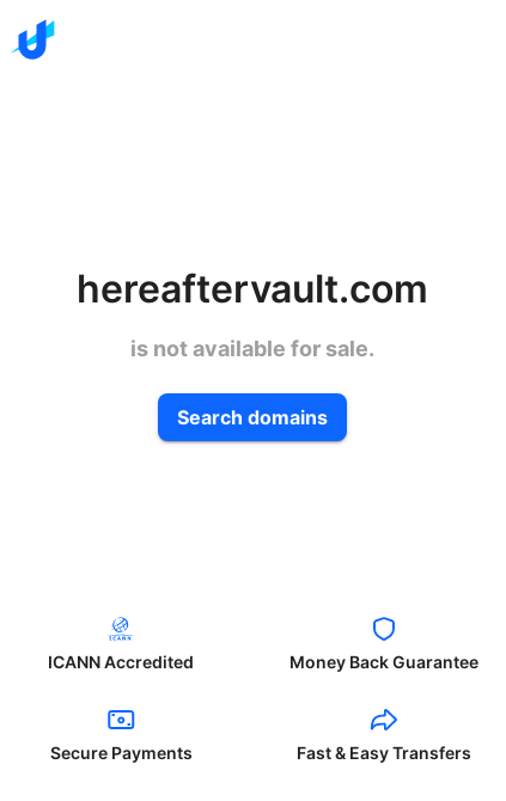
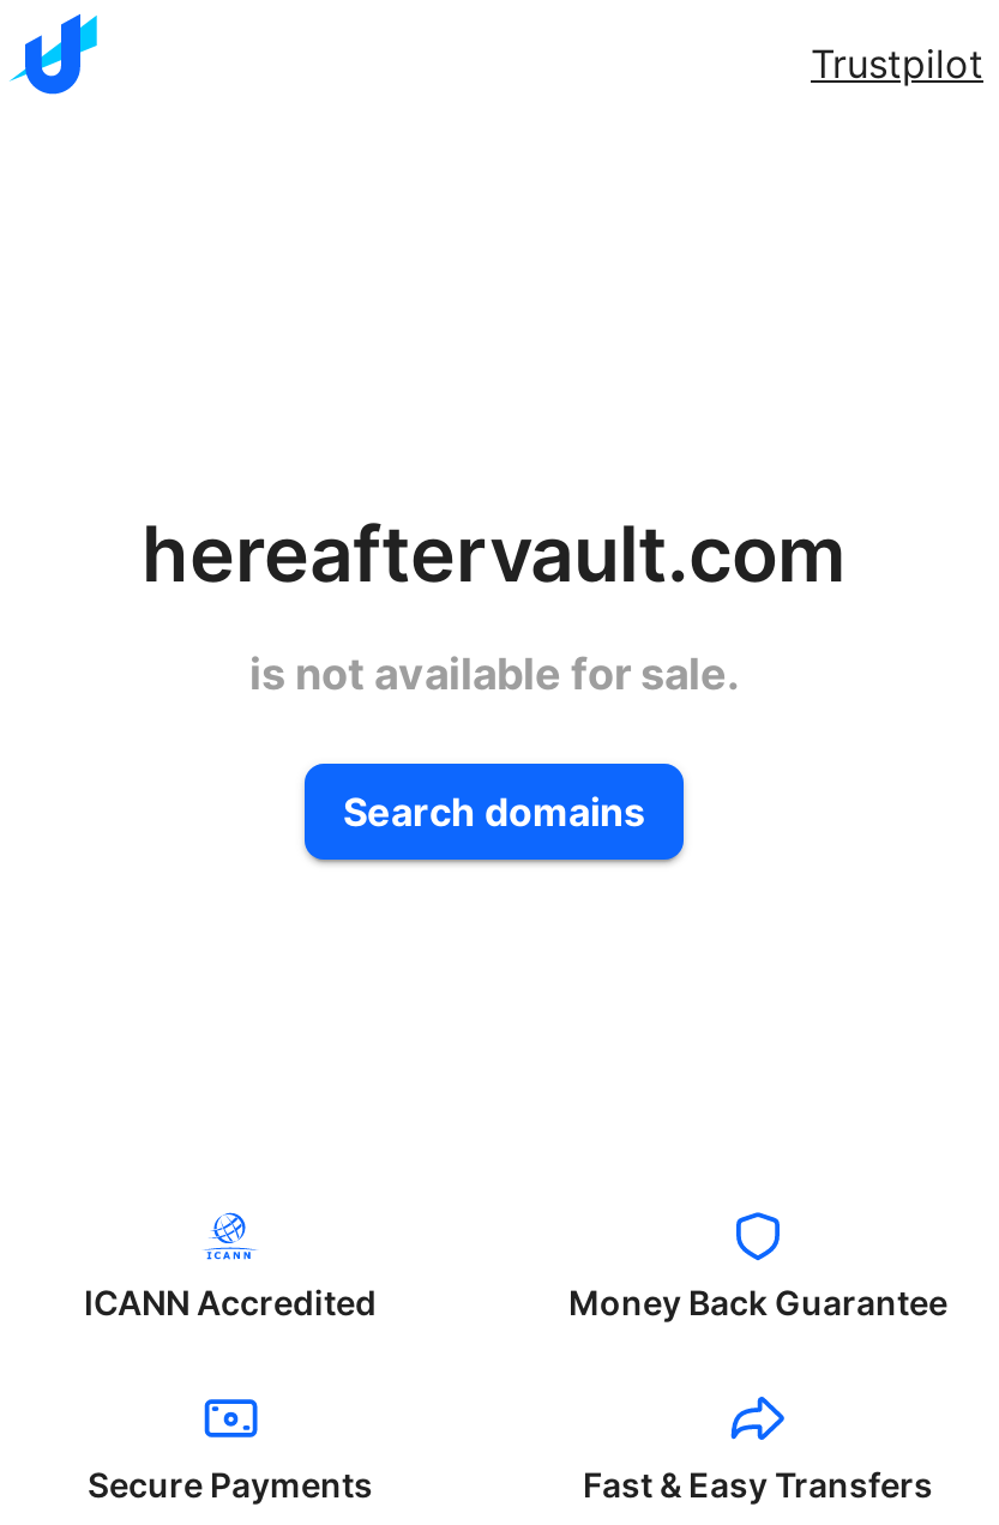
none -> [811,40,983,88] Trustpilot

